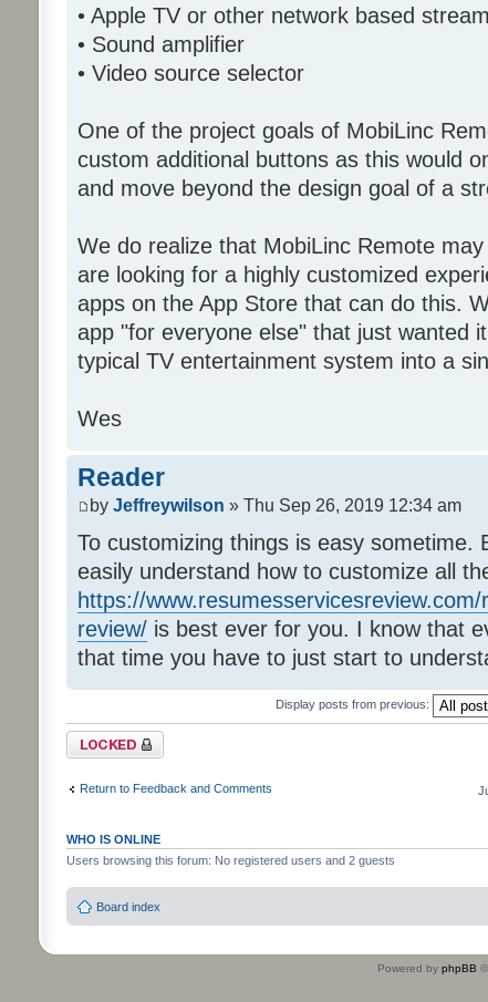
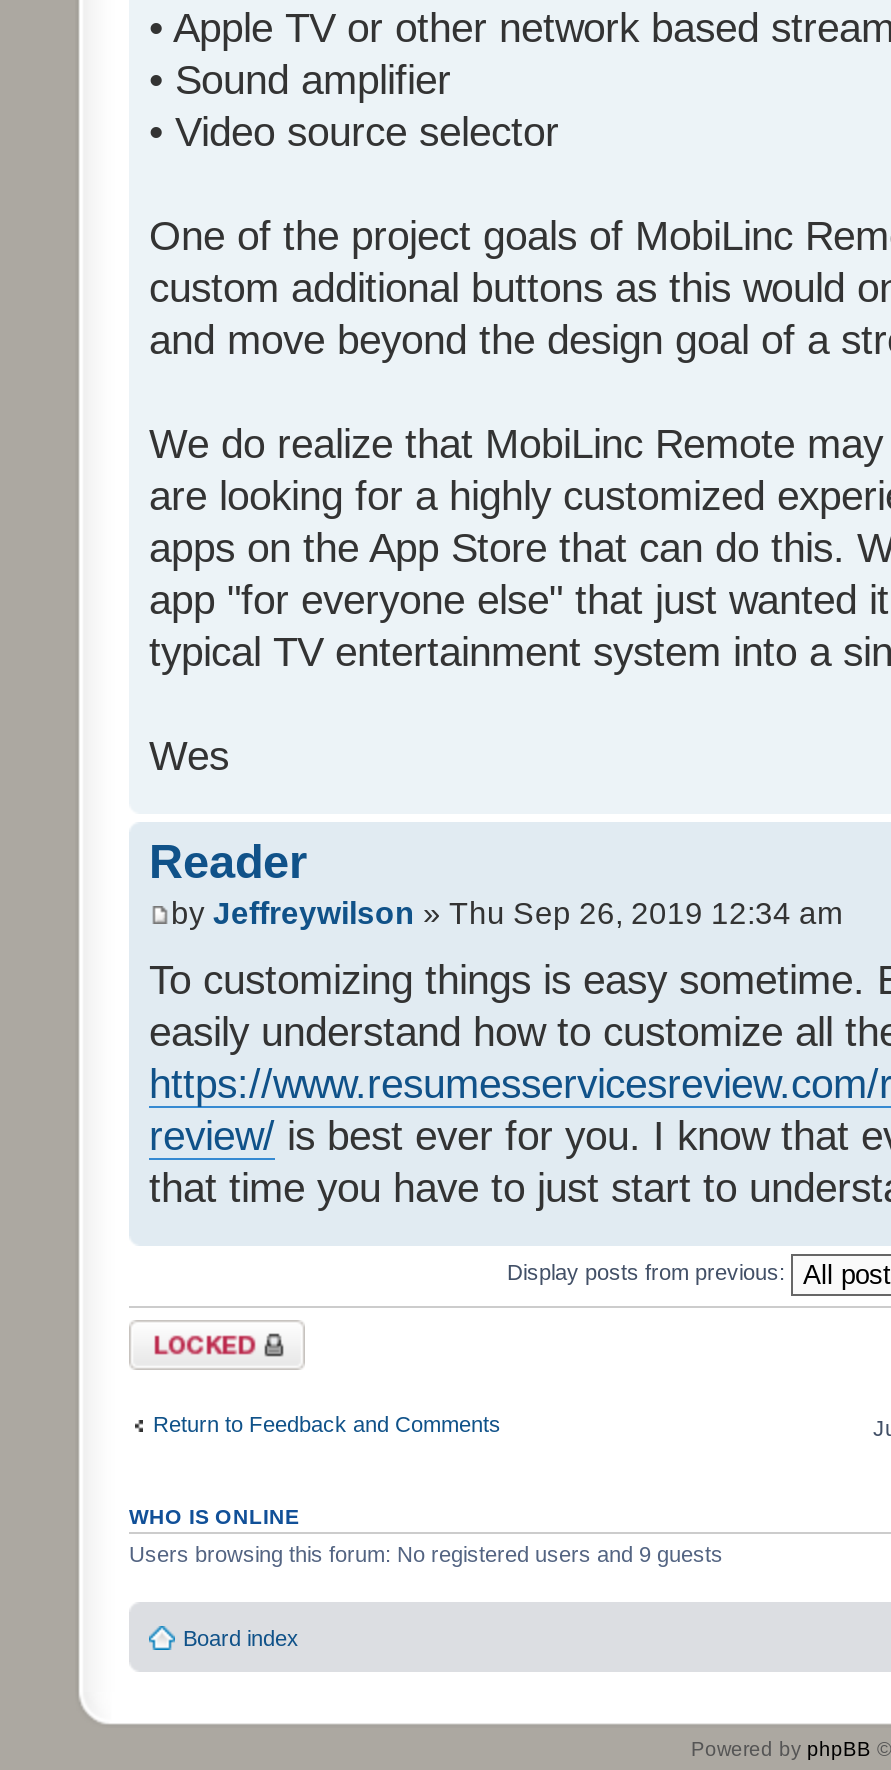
[66,854,395,867] Users browsing this forum: No registered users and 2 guests -> [129,1542,723,1566] Users browsing this forum: No registered users and 9 guests

